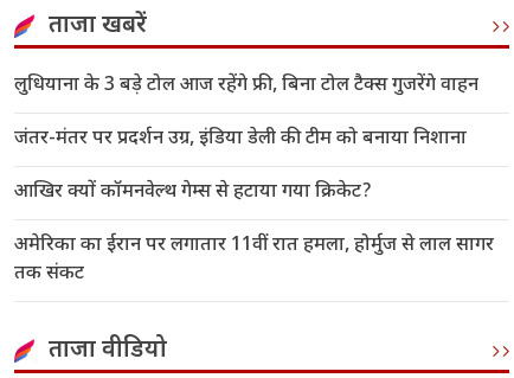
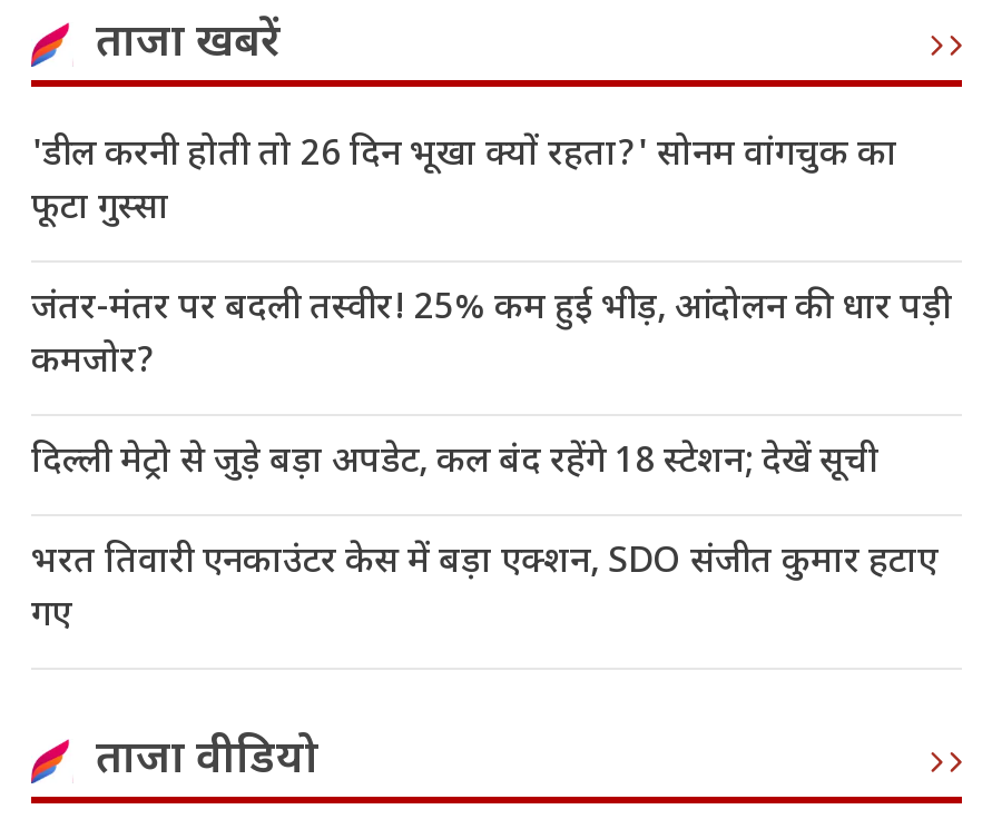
[14,74,478,99] लुधियाना के 3 बड़े टोल आज रहेंगे फ्री, बिना टोल टैक्स गुजरेंगे वाहन -> [31,134,897,234] 'डील करनी होती तो 26 दिन भूखा क्यों रहता?' सोनम वांगचुक का | फूटा गुस्सा
[14,127,467,152] जंतर-मंतर पर प्रदर्शन उग्र, इंडिया डेली की टीम को बनाया निशाना -> [31,288,951,388] जंतर-मंतर पर बदली तस्वीर! 25% कम हुई भीड़, आंदोलन की धार पड़ी | कमजोर?
[14,180,372,205] आखिर क्यों कॉमनवेल्थ गेम्स से हटाया गया क्रिकेट? -> [31,441,877,488] दिल्ली मेट्रो से जुड़े बड़ा अपडेट, कल बंद रहेंगे 18 स्टेशन; देखें सूची
[14,234,494,287] अमेरिका का ईरान पर लगातार 11वीं रात हमला, होर्मुज से लाल सागर | तक संकट -> [31,541,937,642] भरत तिवारी एनकाउंटर केस में बड़ा एक्शन, SDO संजीत कुमार हटाए | गए

